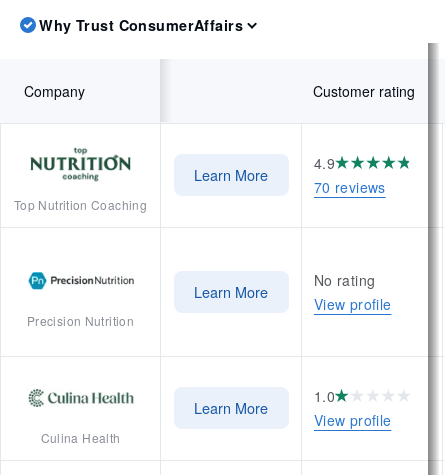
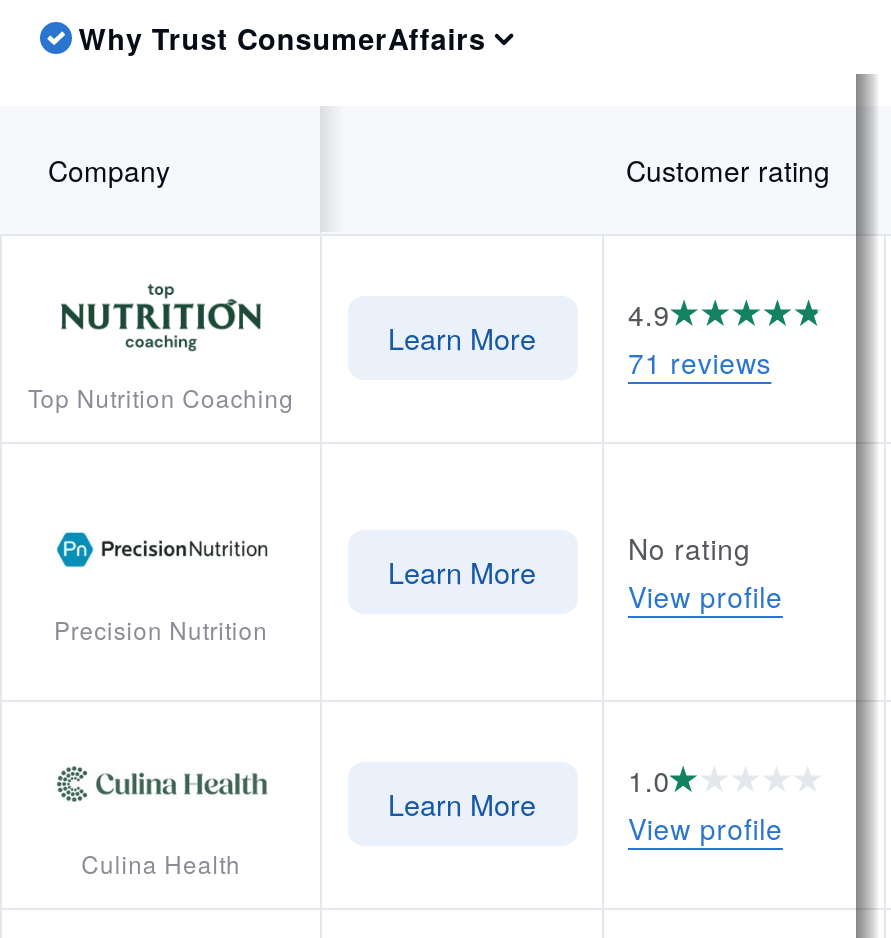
[314,177,386,197] 70 reviews -> [628,342,771,382] 71 reviews

